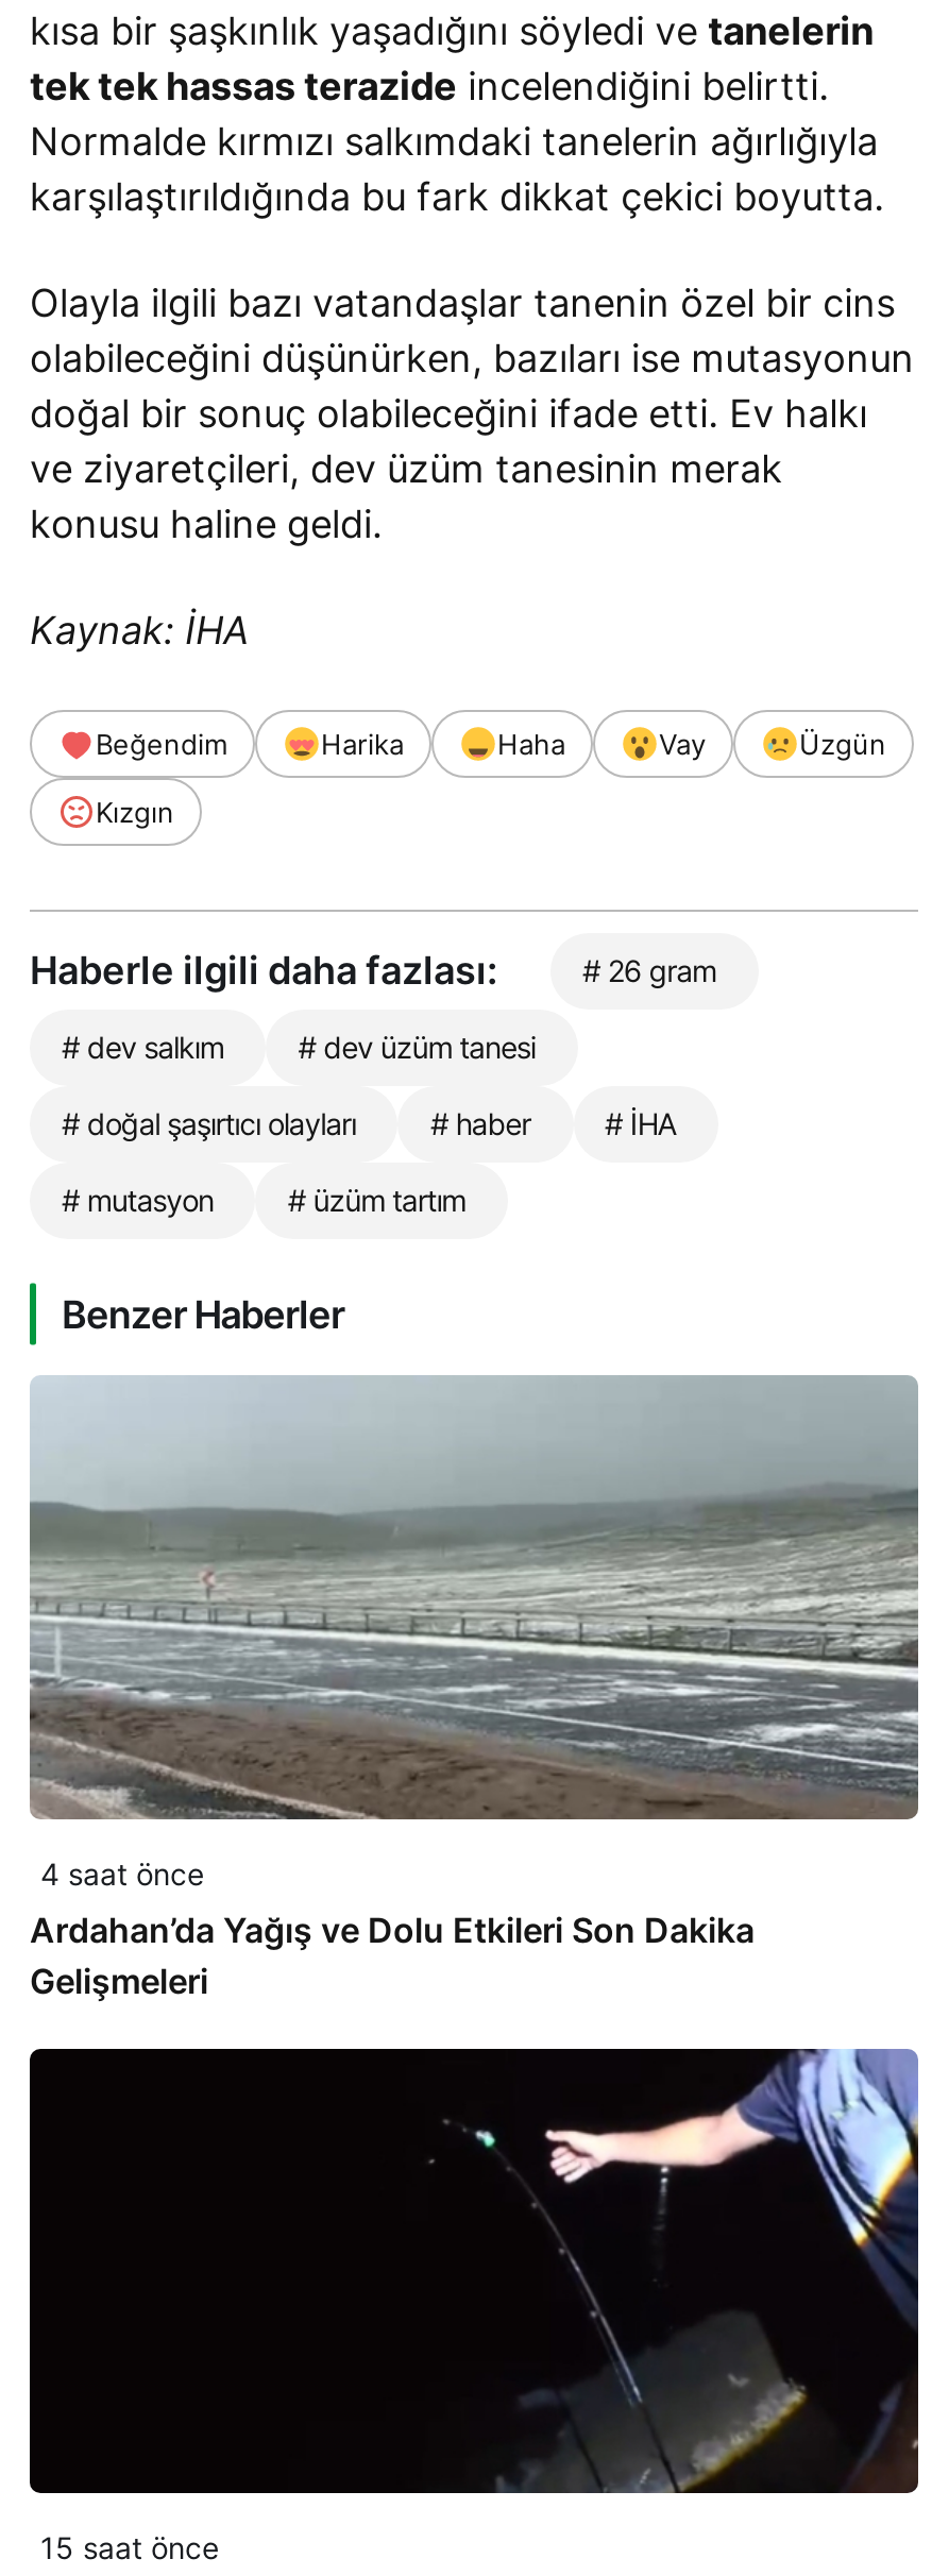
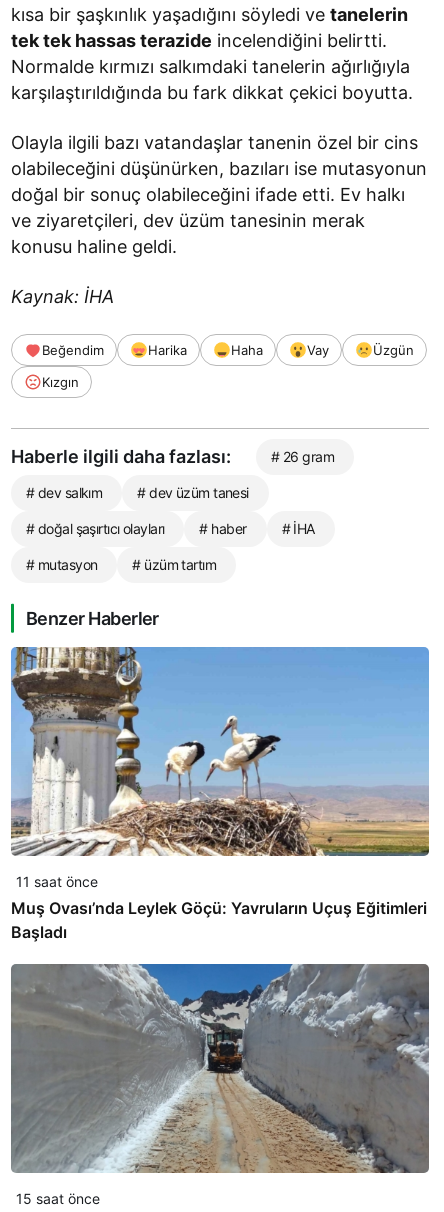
[28,1375,920,2002] [image] | 4 saat önce | Ardahan’da Yağış ve Dolu Etkileri Son Dakika | Gelişmeleri -> [10,646,430,942] [image] | 11 saat önce | Muş Ovası’nda Leylek Göçü: Yavruların Uçuş Eğitimleri | Başladı
[30,2047,920,2495] [image] -> [10,963,430,1174] [image]

